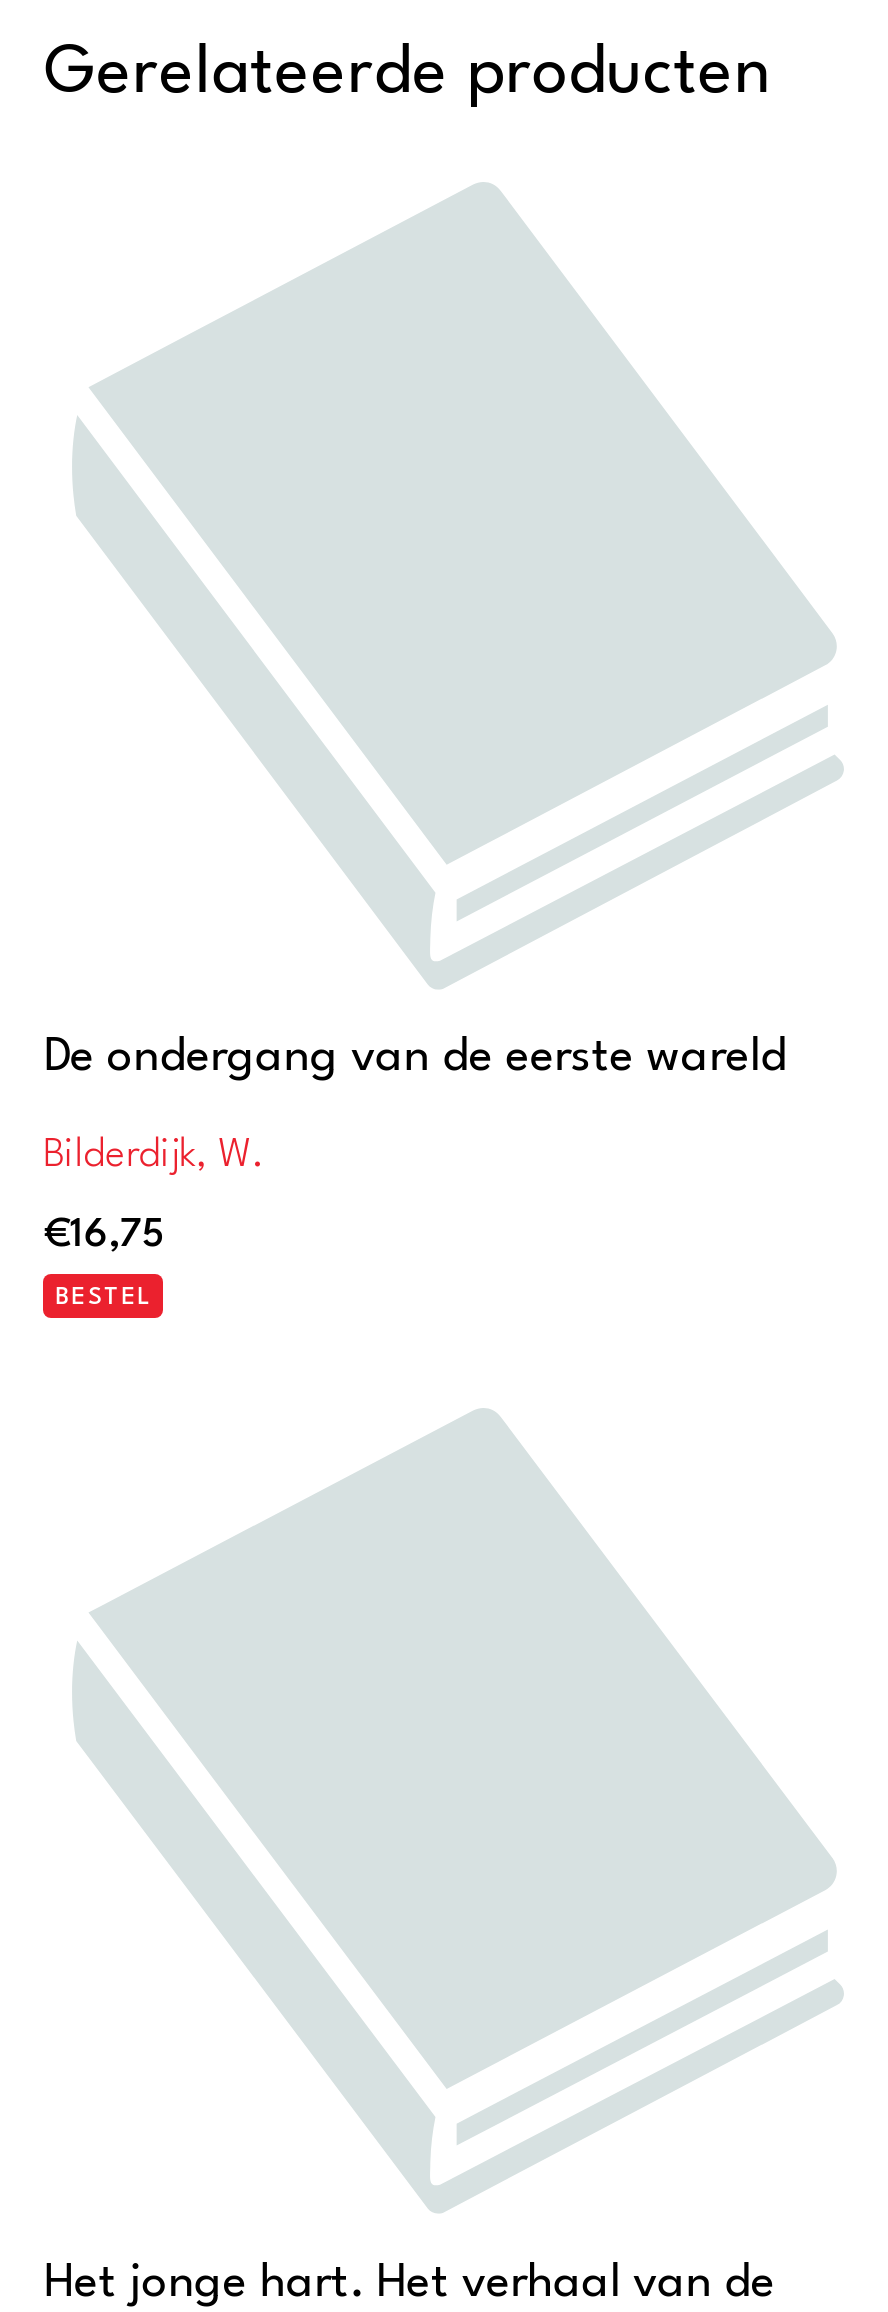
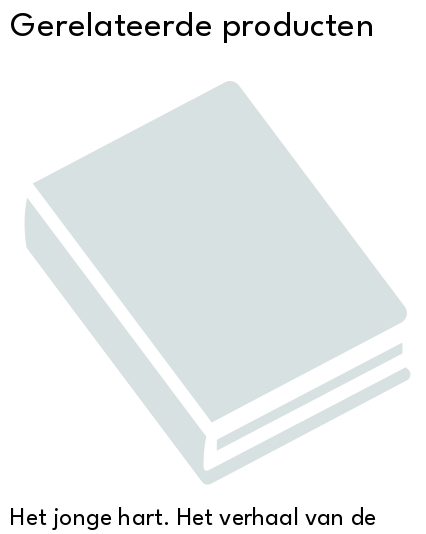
[44,1035,787,1309] De ondergang van de eerste wareld | Bilderdijk, W. | €16,75 | BESTEL -> none

